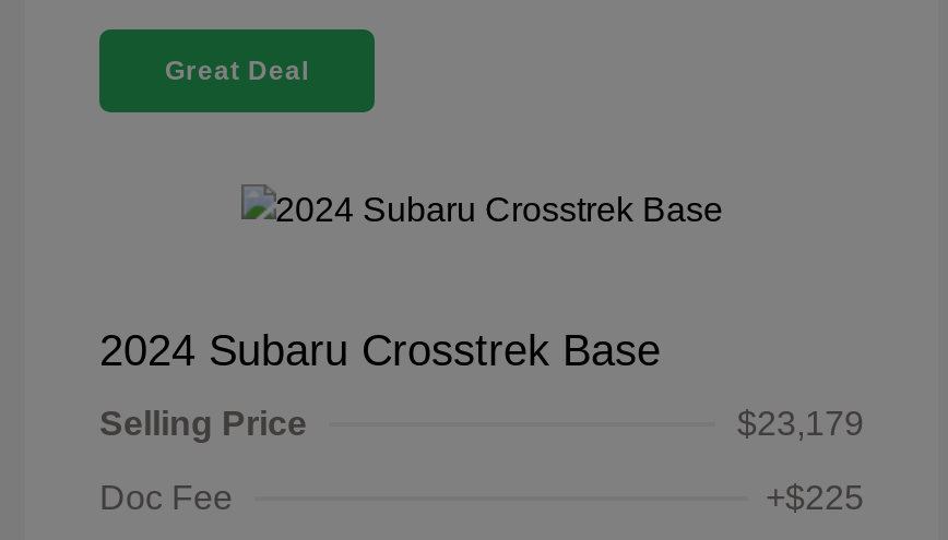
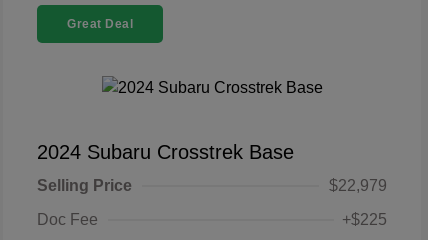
[737,404,864,441] $23,179 -> [329,176,387,193] $22,979

